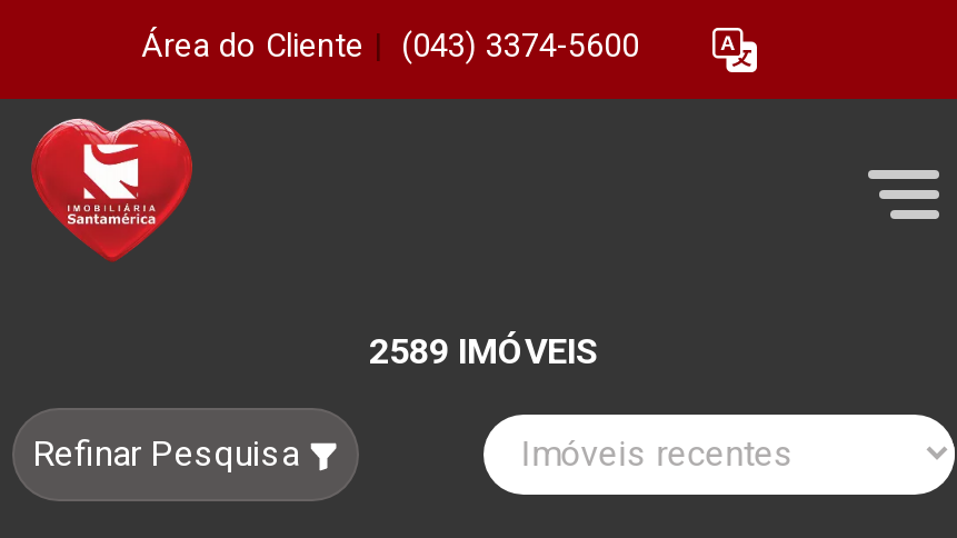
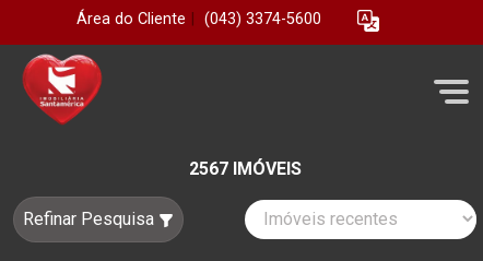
[369,330,598,372] 2589 IMÓVEIS -> [189,158,301,179] 2567 IMÓVEIS

